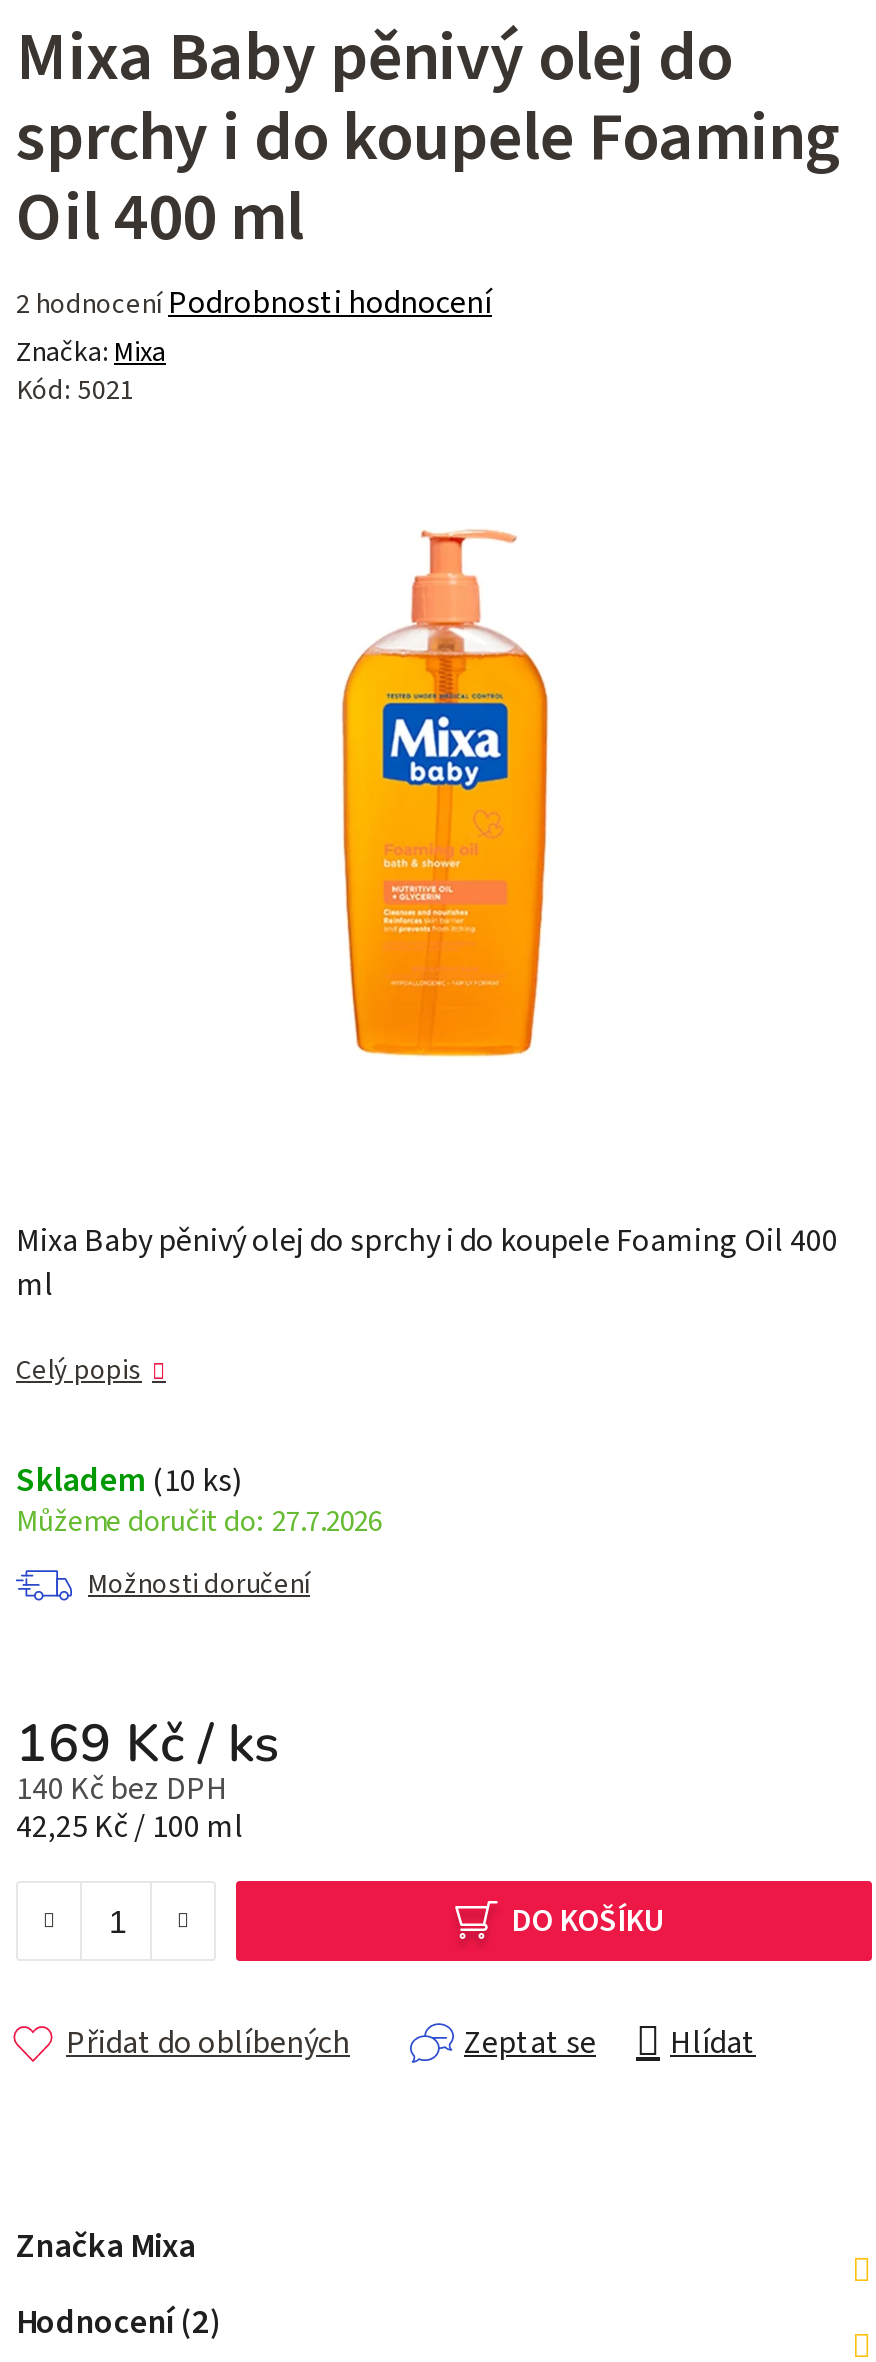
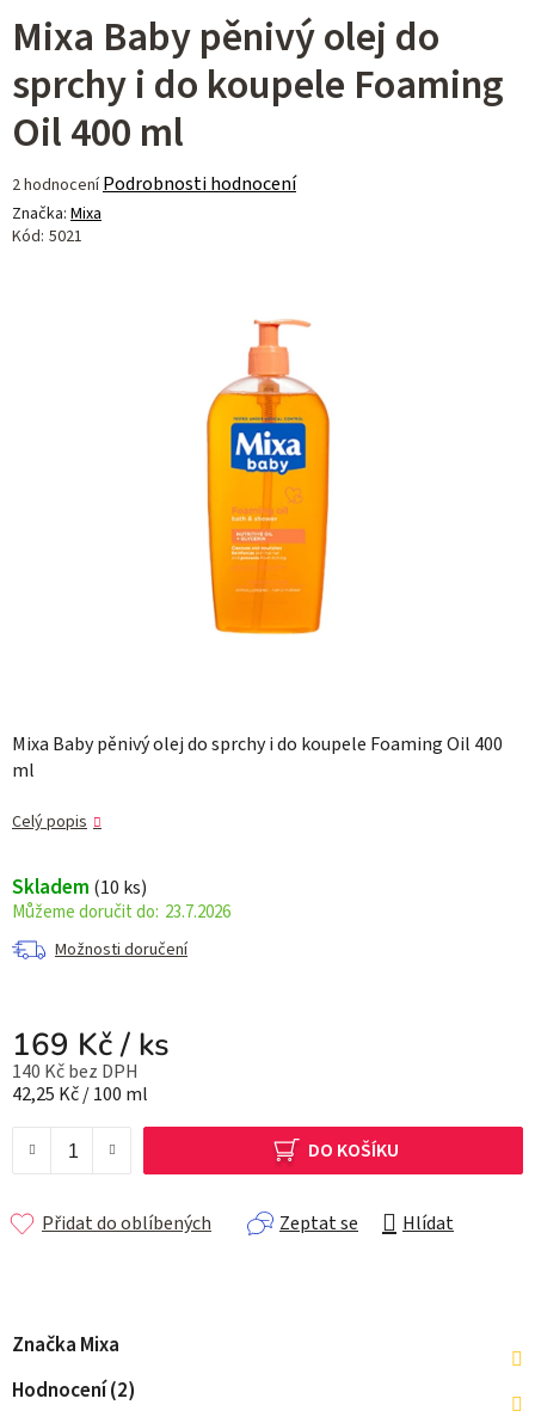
[266,1501,382,1543] 27.7.2026 -> [161,900,230,925] 23.7.2026

